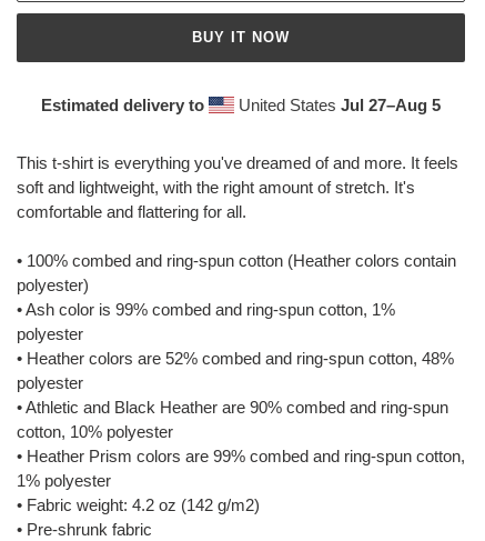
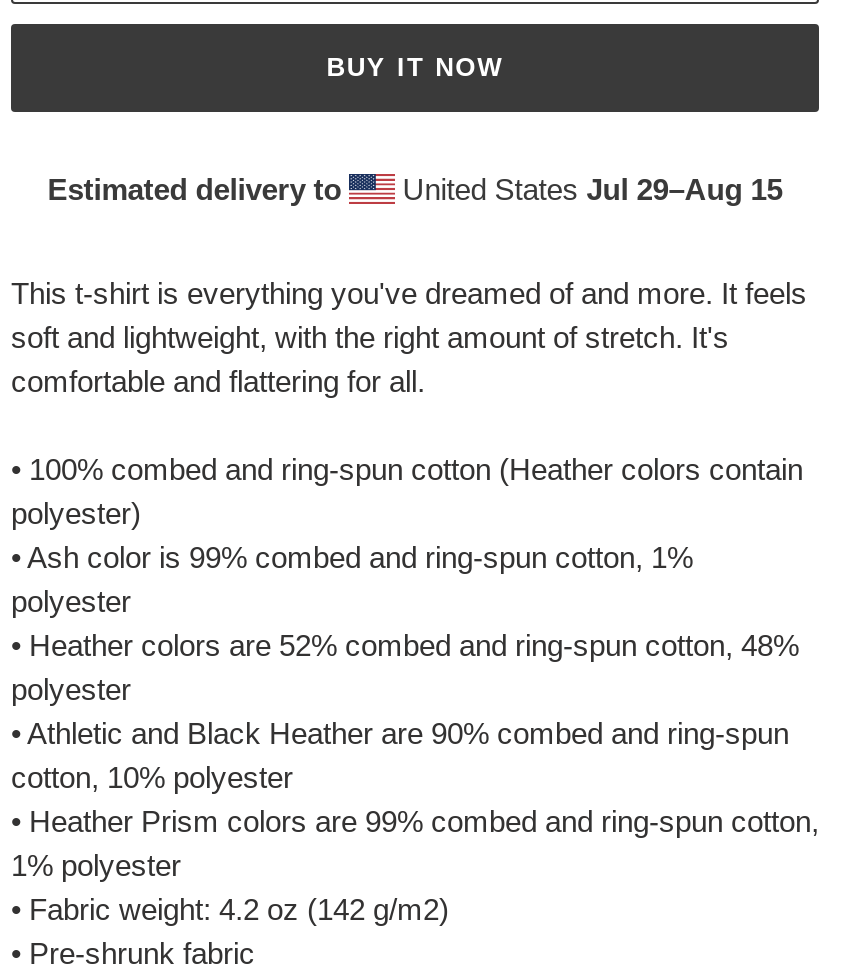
[234,95,440,114] United States Jul 27–Aug 5 -> [395,171,783,205] United States Jul 29–Aug 15

